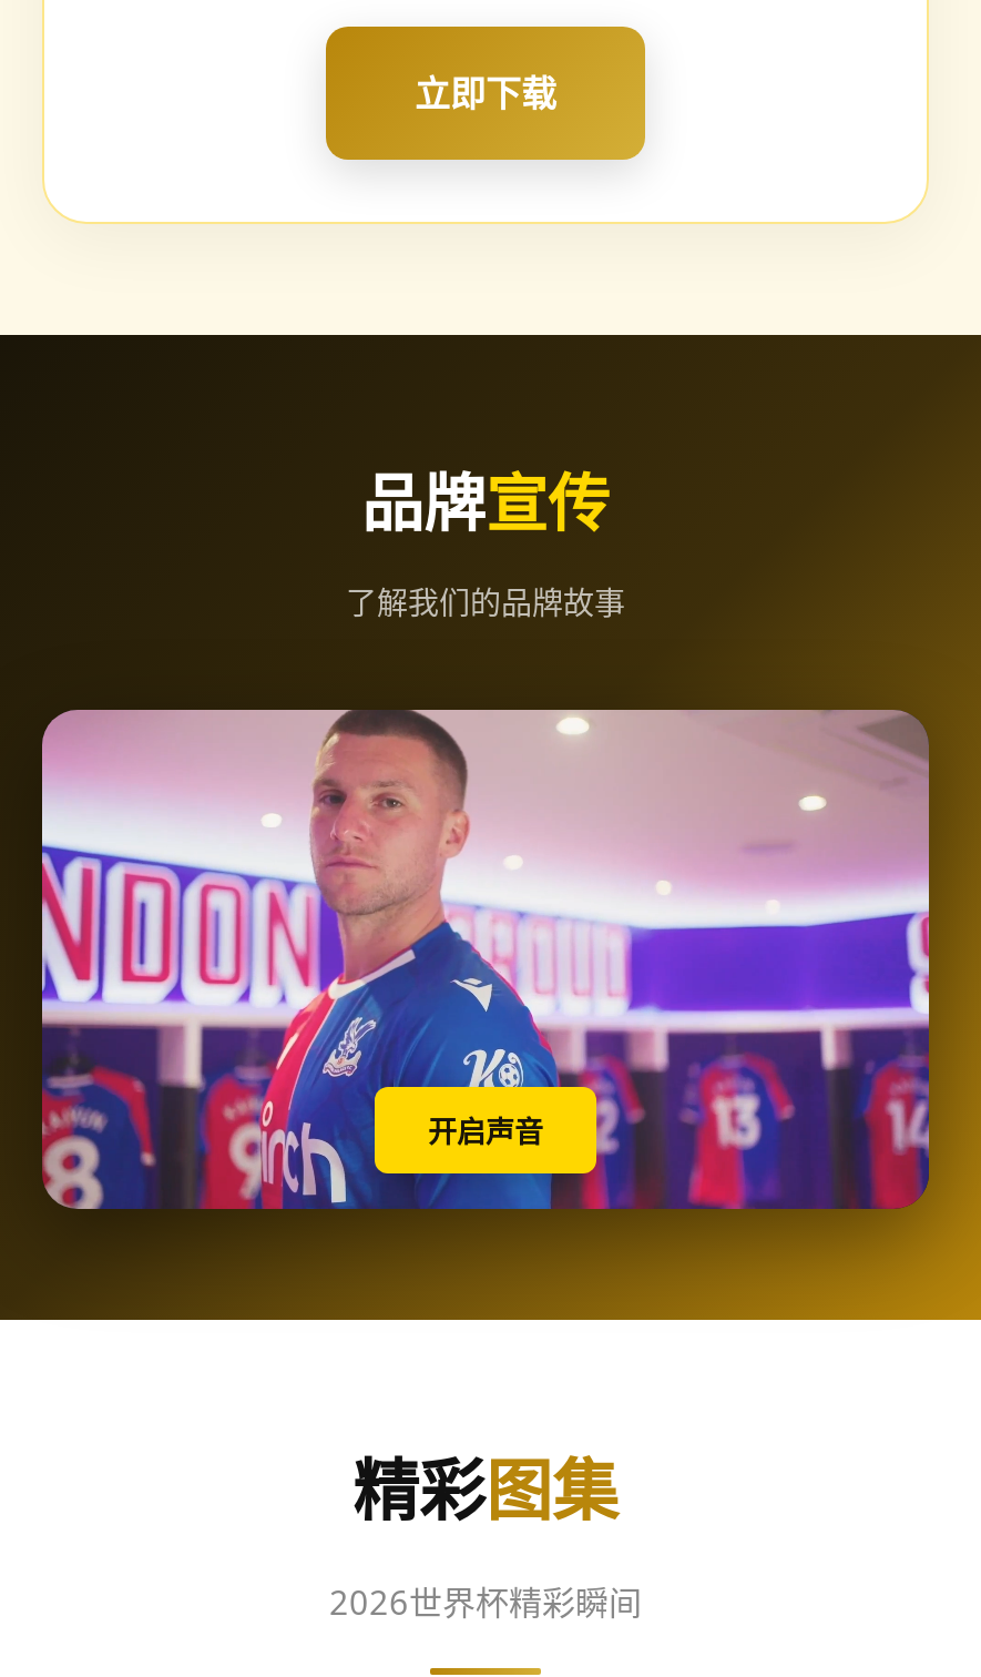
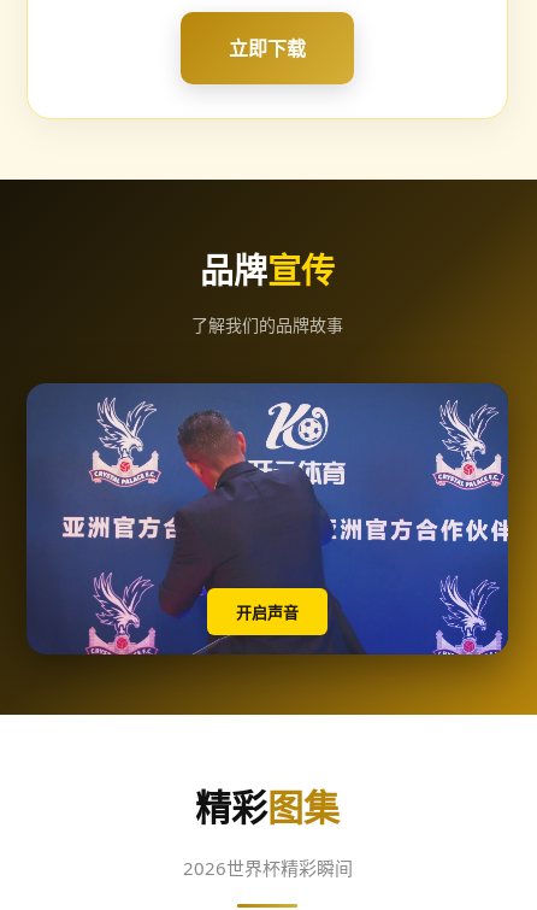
[40,708,931,1211] [image] -> [26,383,509,656] [image]

